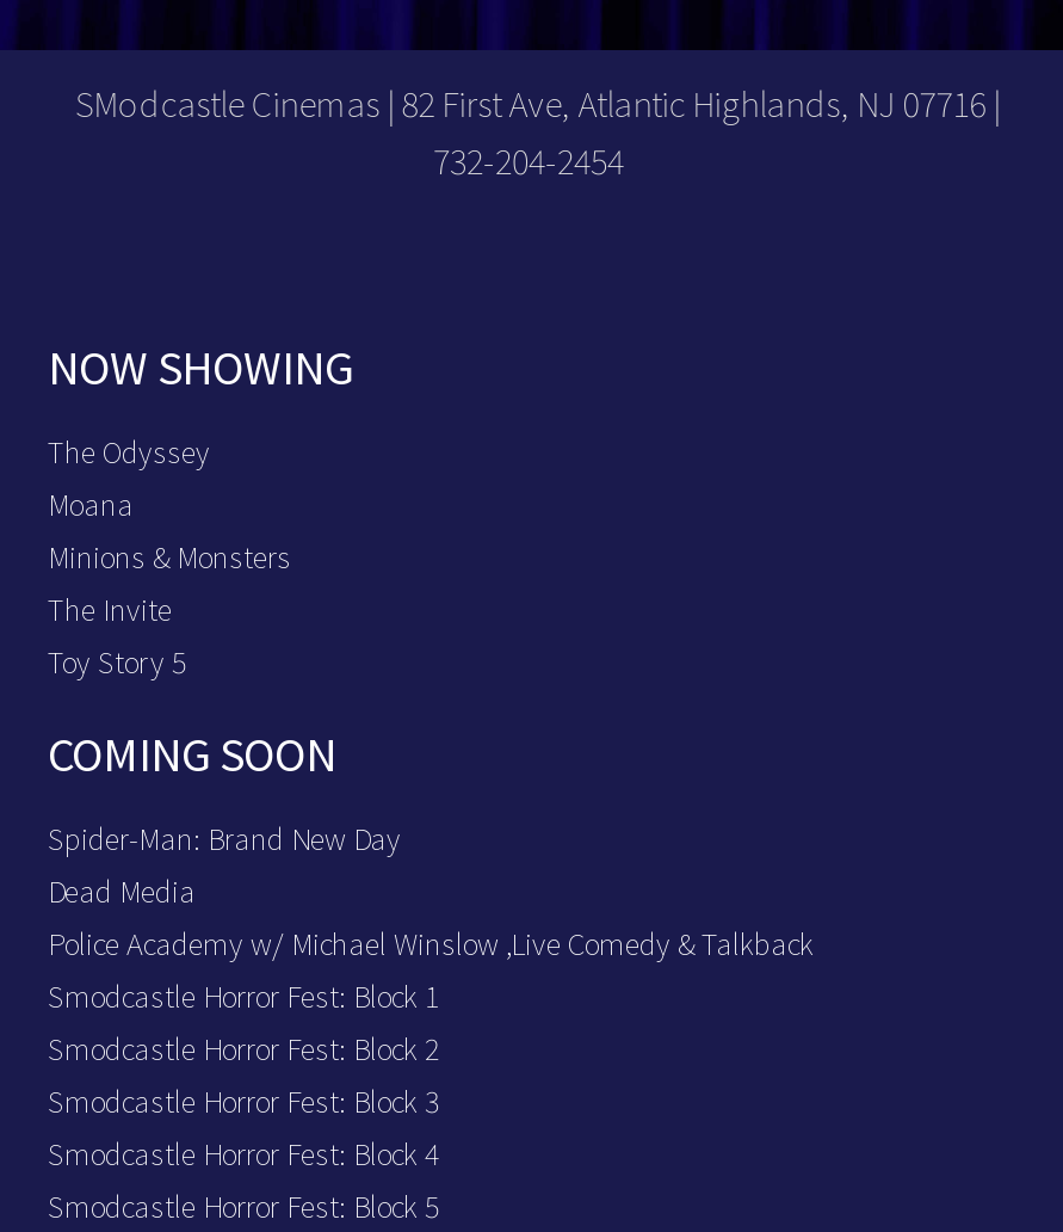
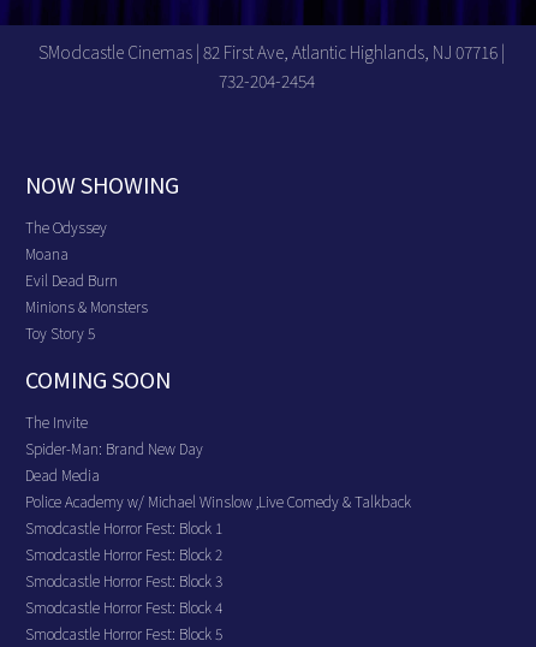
none -> [25,269,117,290] Evil Dead Burn
moved [48,587,172,628] -> [25,411,87,432]: The Invite

